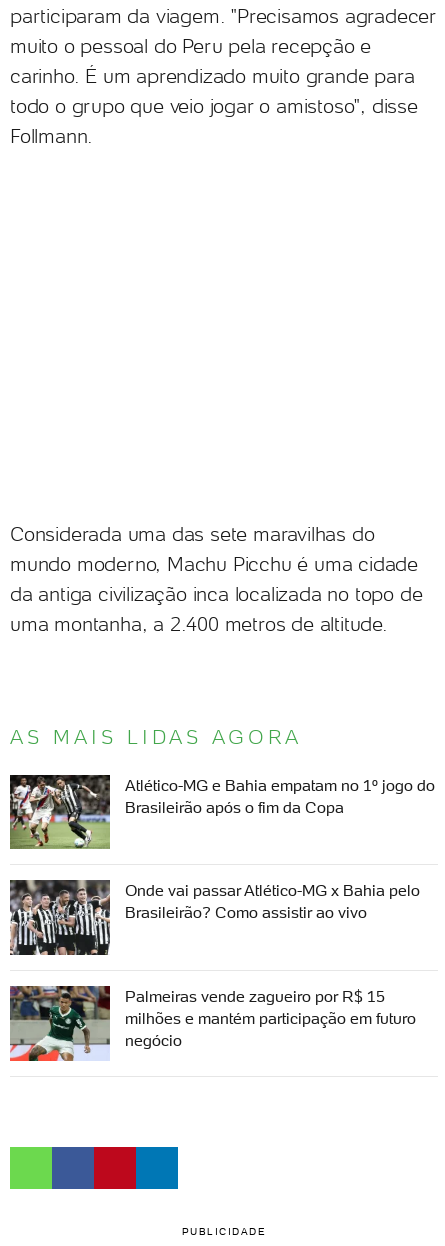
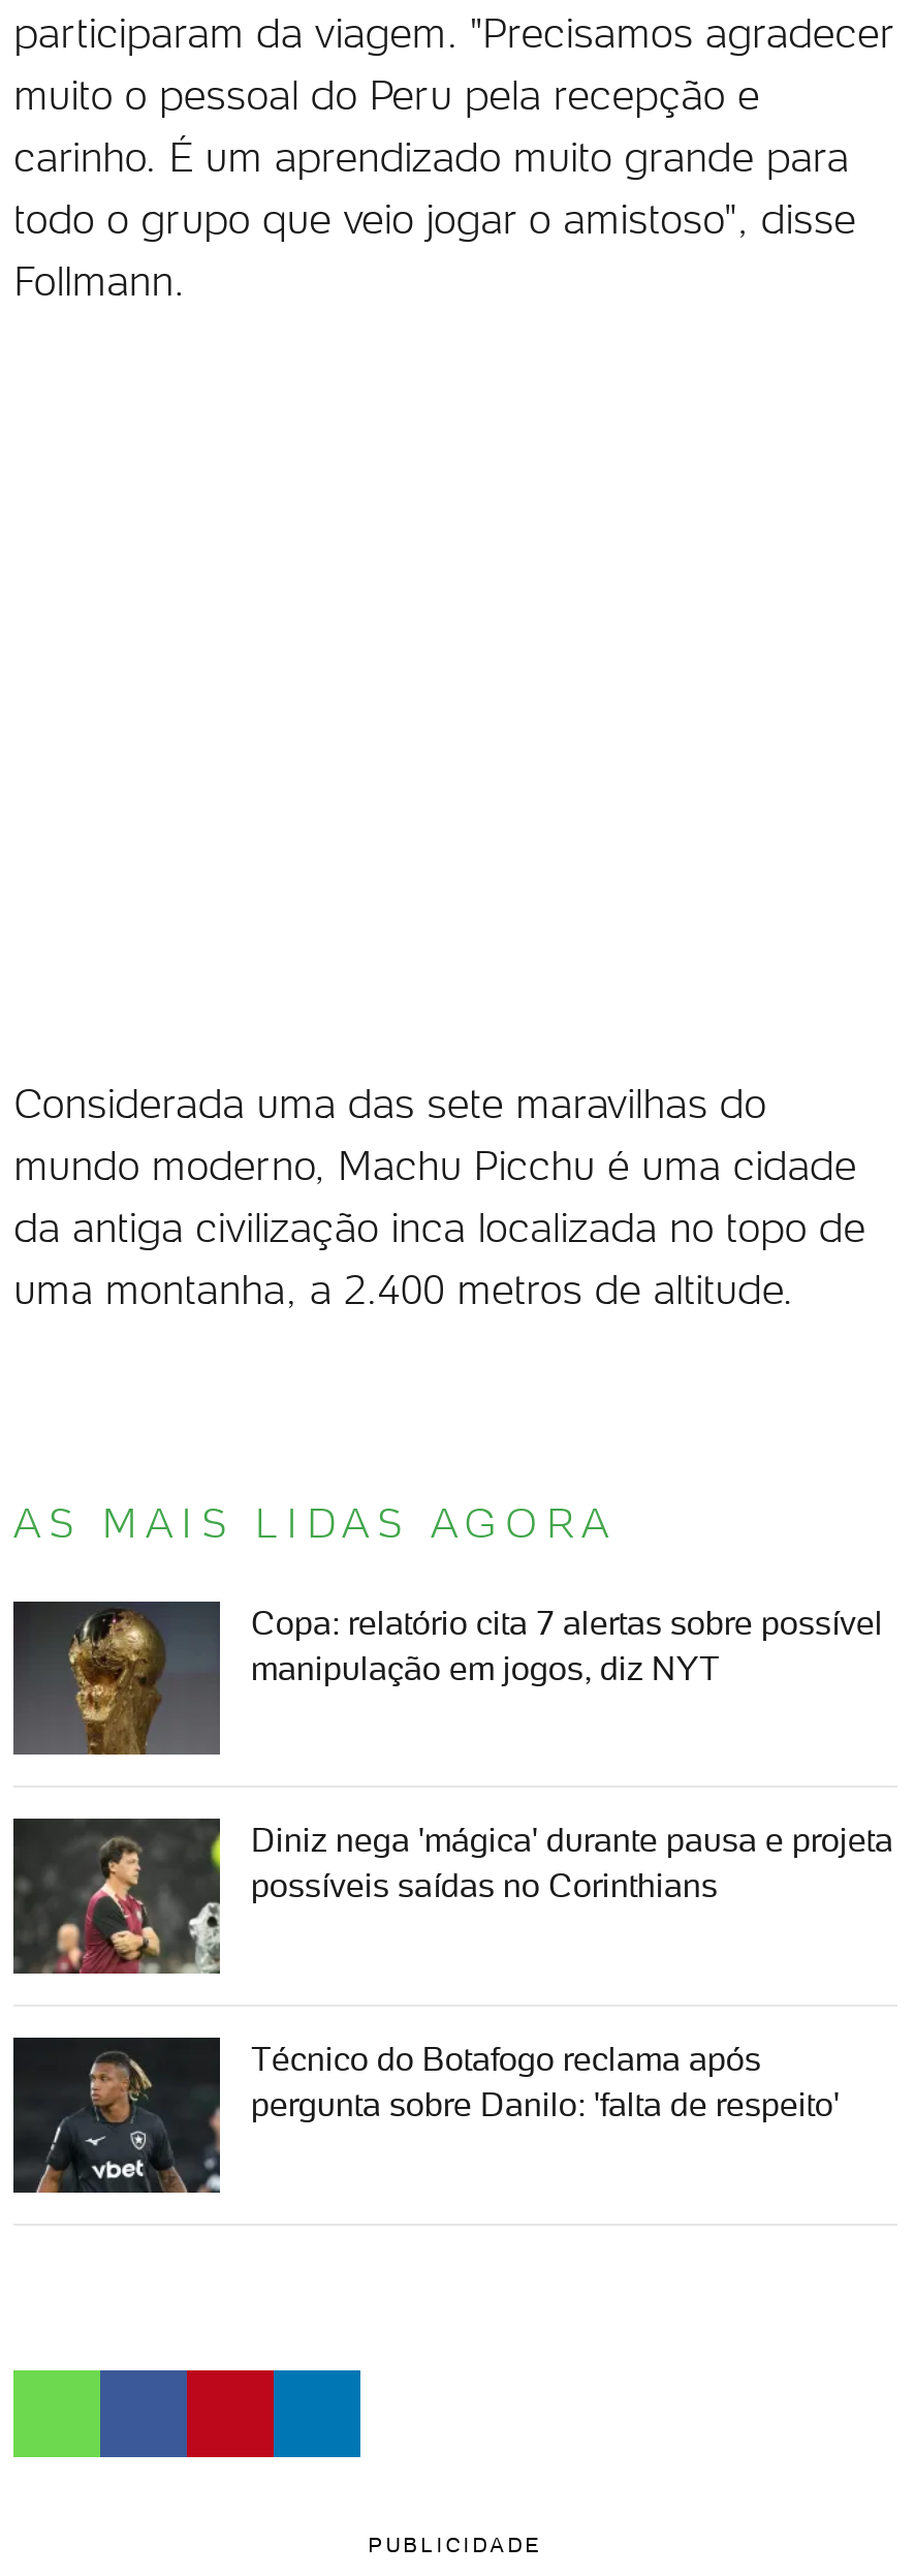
[10,775,435,850] [image] | Atlético-MG e Bahia empatam no 1º jogo do | Brasileirão após o fim da Copa -> [13,1602,883,1757] [image] | Copa: relatório cita 7 alertas sobre possível | manipulação em jogos, diz NYT
[9,879,420,956] [image] | Onde vai passar Atlético-MG x Bahia pelo | Brasileirão? Como assistir ao vivo -> [11,1819,893,1976] [image] | Diniz nega 'mágica' durante pausa e projeta | possíveis saídas no Corinthians
[9,985,416,1062] [image] | Palmeiras vende zagueiro por R$ 15 | milhões e mantém participação em futuro | negócio -> [11,2036,840,2195] [image] | Técnico do Botafogo reclama após | pergunta sobre Danilo: 'falta de respeito'

